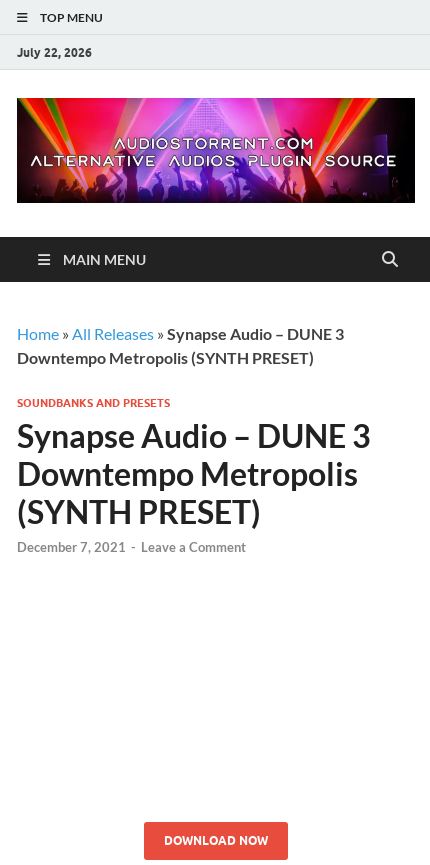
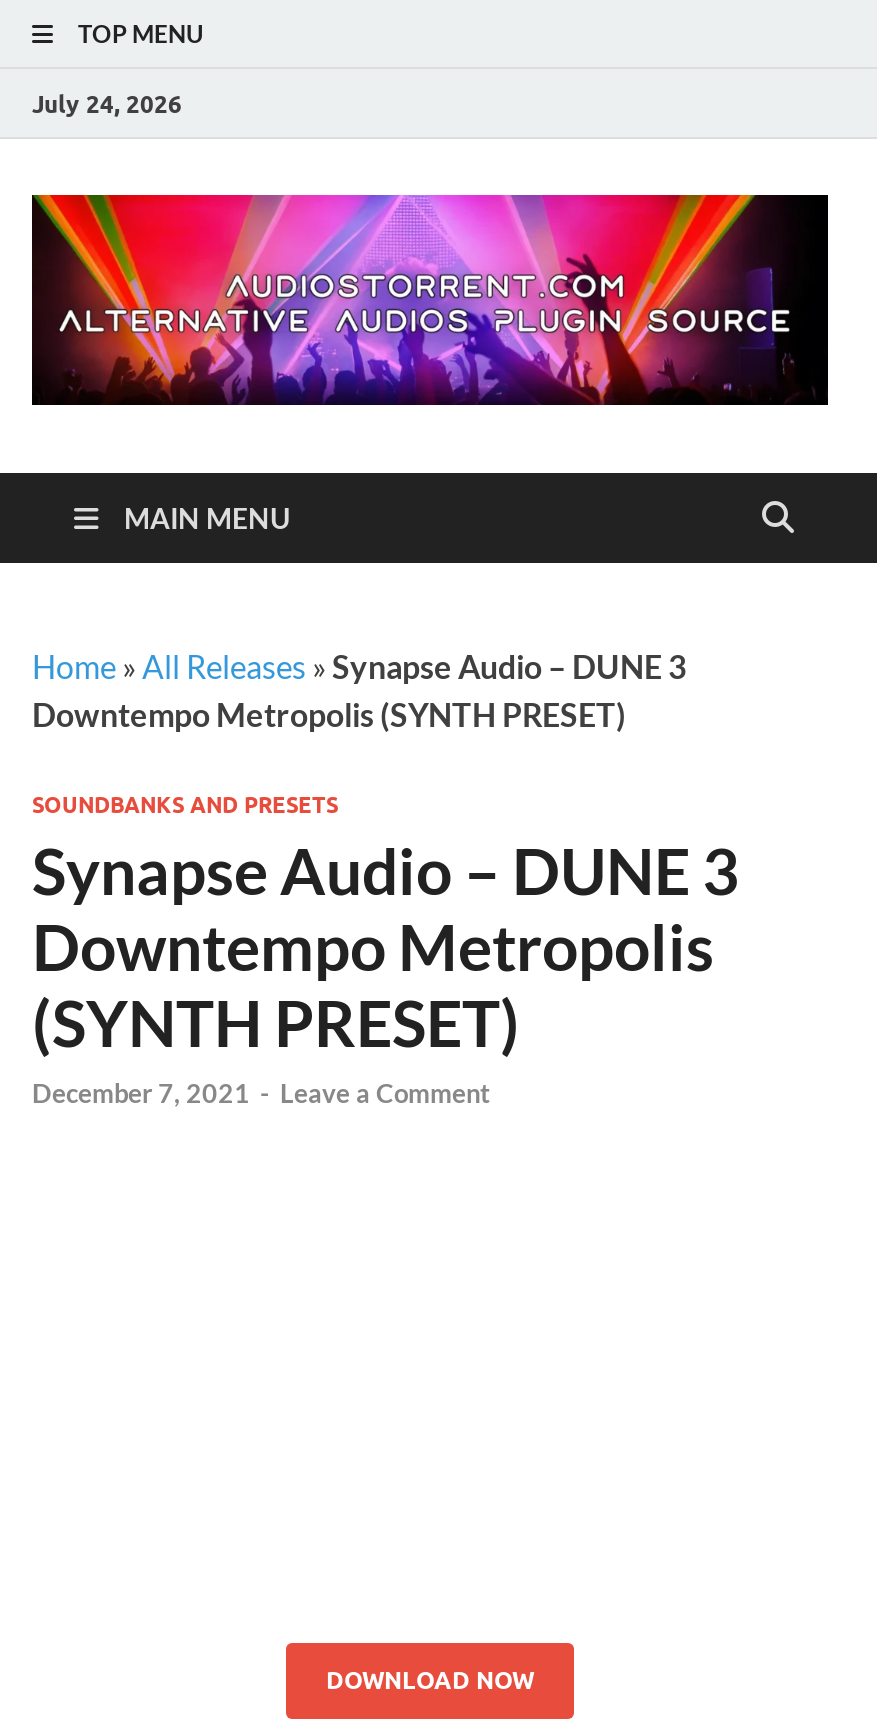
[17,44,92,59] July 22, 2026 -> [32,88,182,118] July 24, 2026

